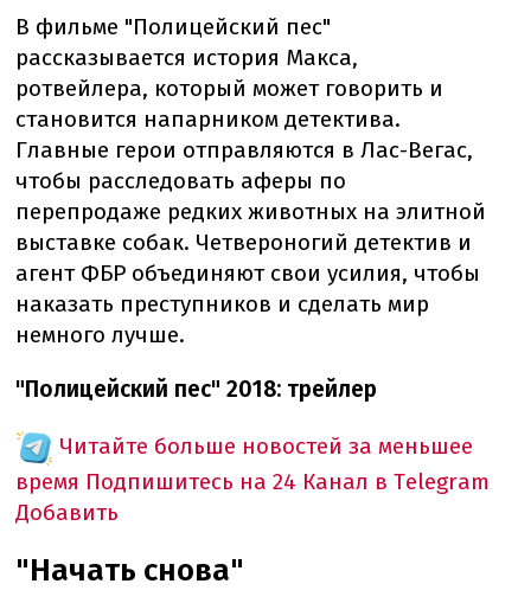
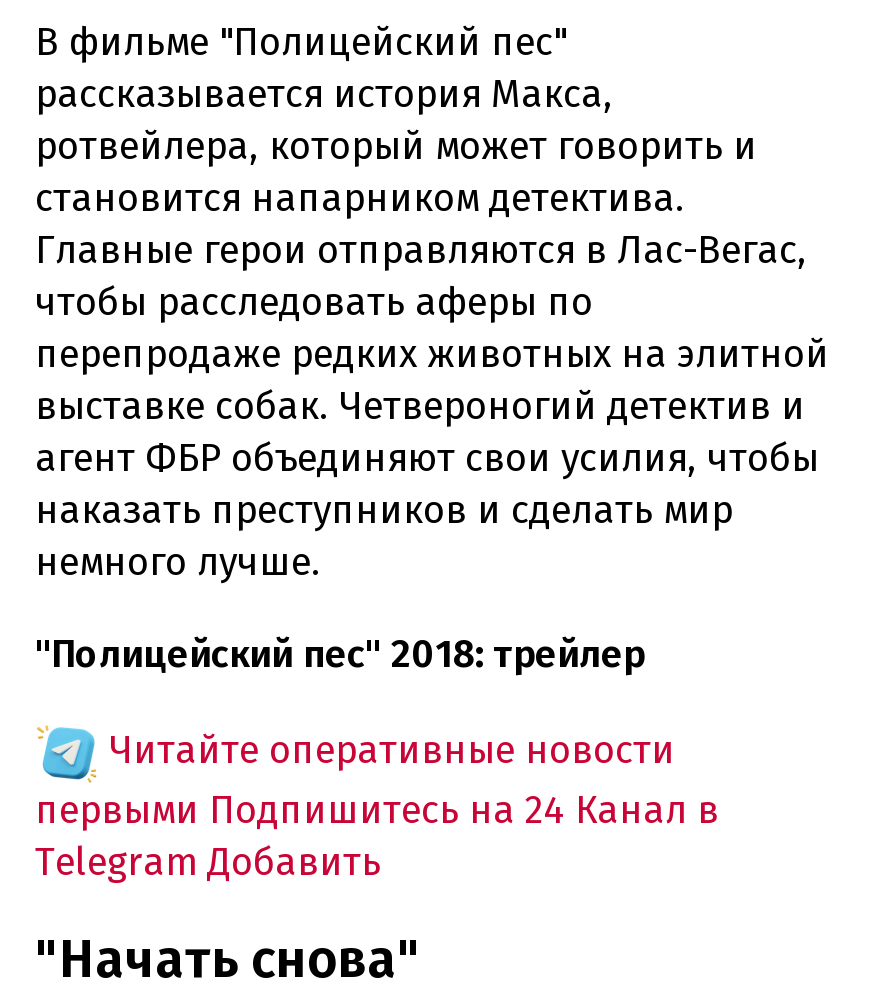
[15,432,490,526] Читайте больше новостей за меньшее | время Подпишитесь на 24 Канал в Telegram | Добавить -> [35,726,719,884] Читайте оперативные новости | первыми Подпишитесь на 24 Канал в | Telegram Добавить

